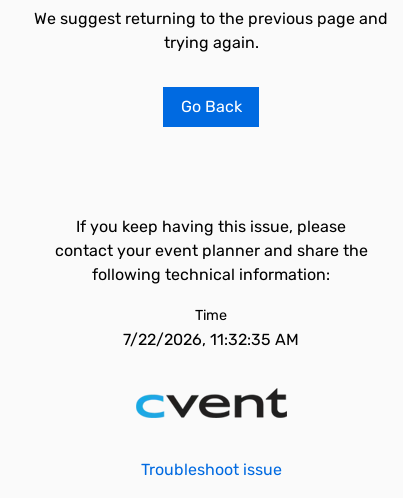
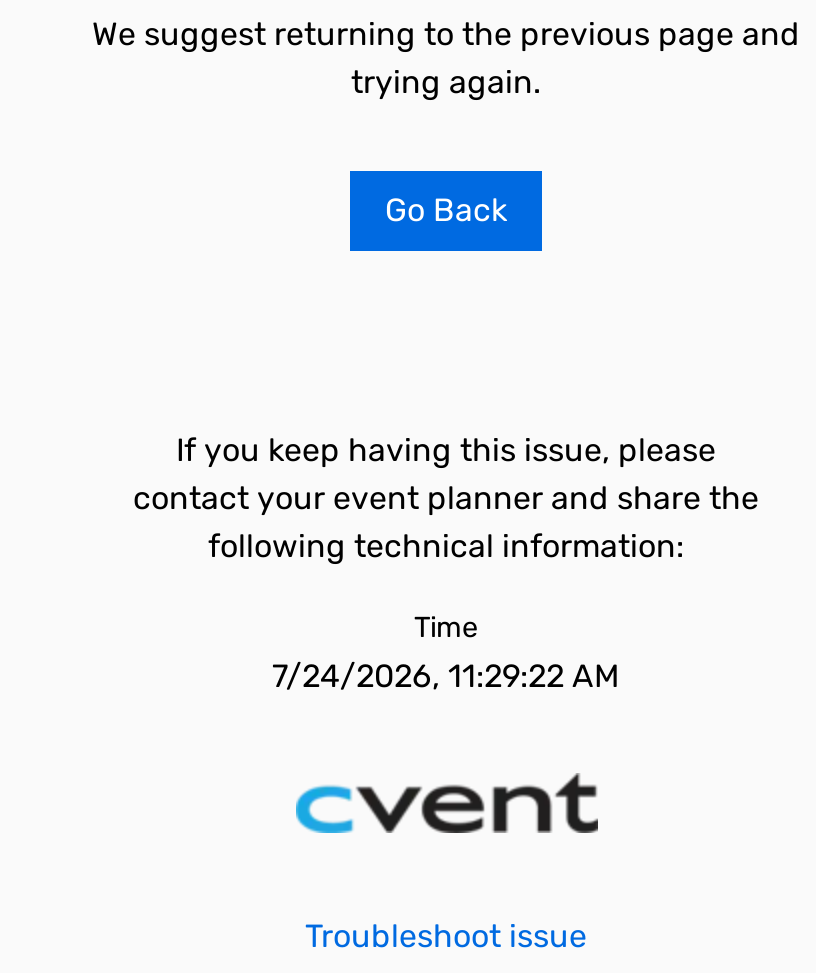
[123,330,299,349] 7/22/2026, 11:32:35 AM -> [272,657,620,695] 7/24/2026, 11:29:22 AM

